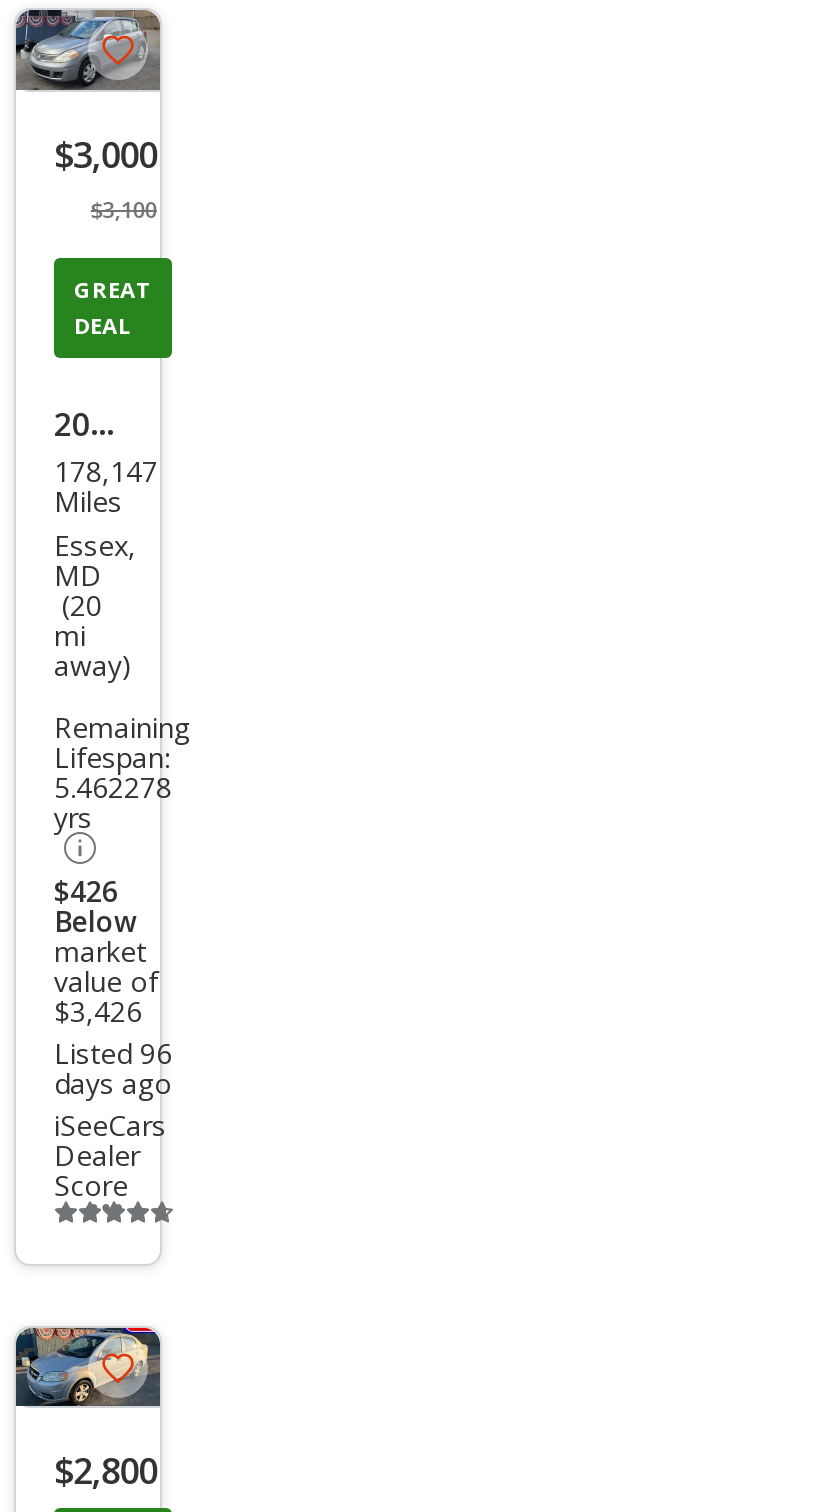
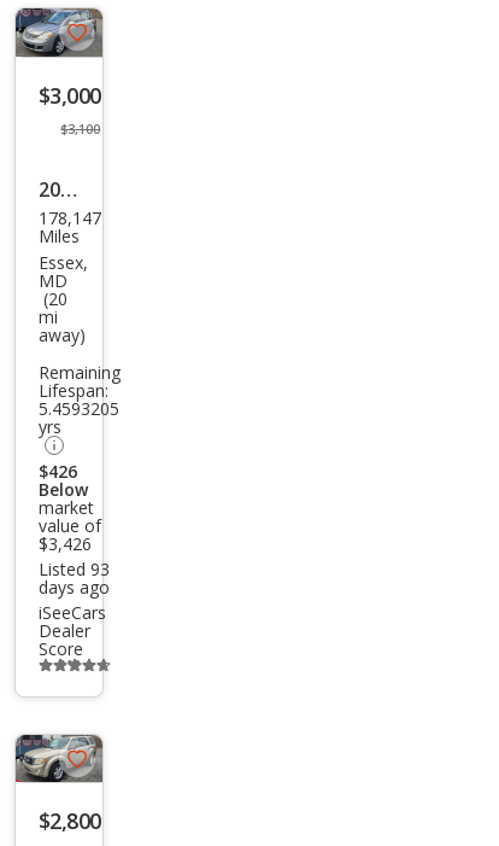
[74,273,152,339] GREAT | DEAL -> none
[54,767,172,805] 5.462278 -> [39,396,119,419] 5.4593205
[54,1034,172,1072] Listed 96 -> [39,557,110,580] Listed 93
[14,1326,160,1408] [image] -> [14,734,102,783] [image]

